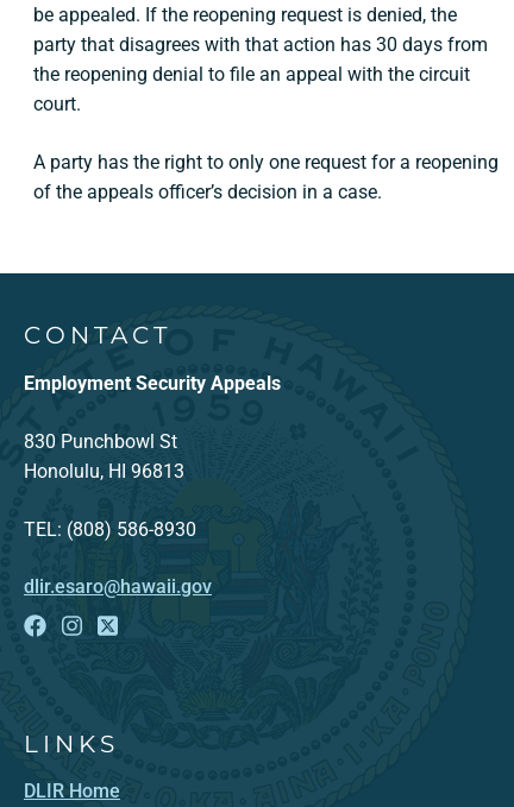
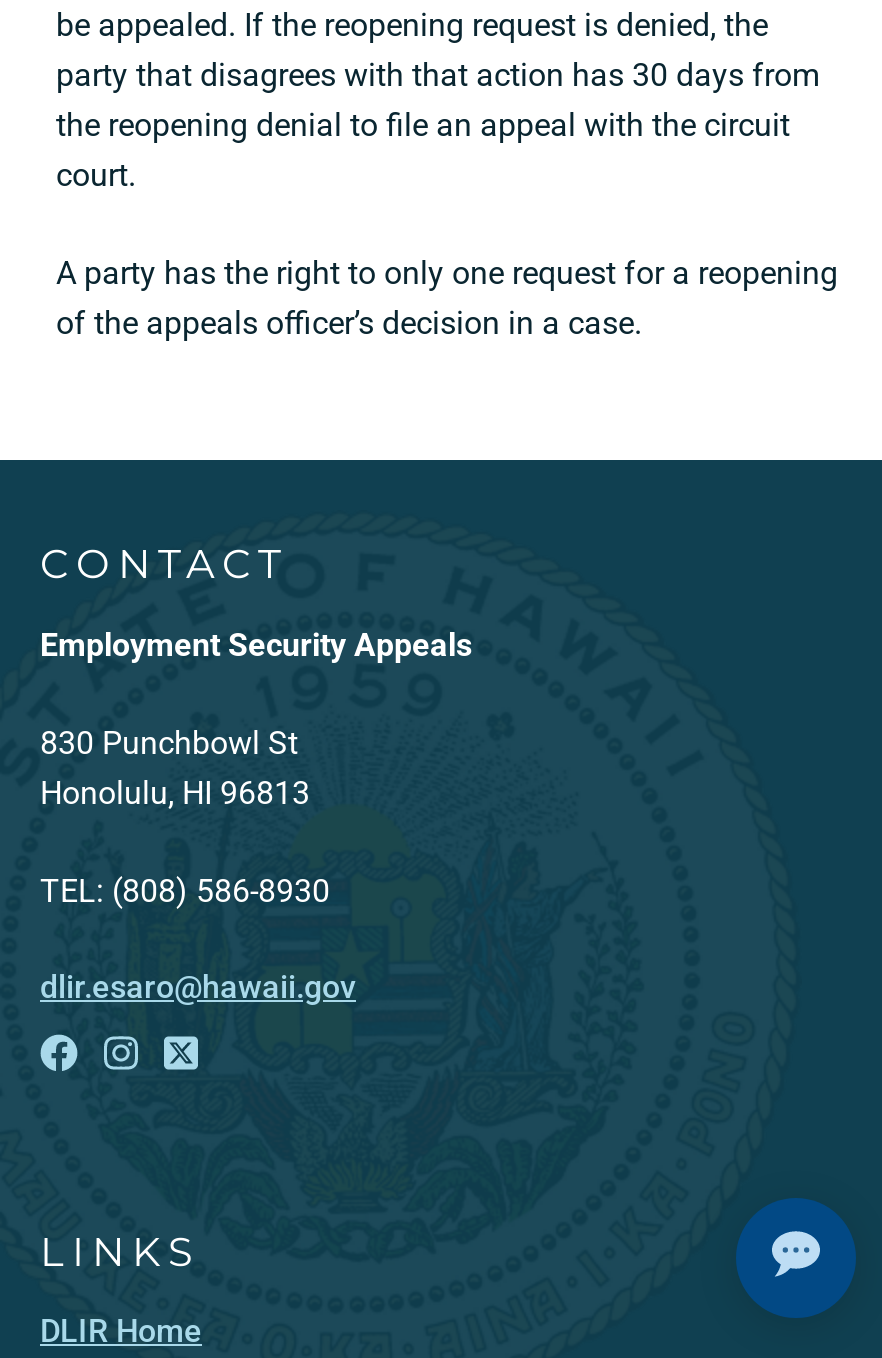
none -> [736,1198,856,1318] [image]

